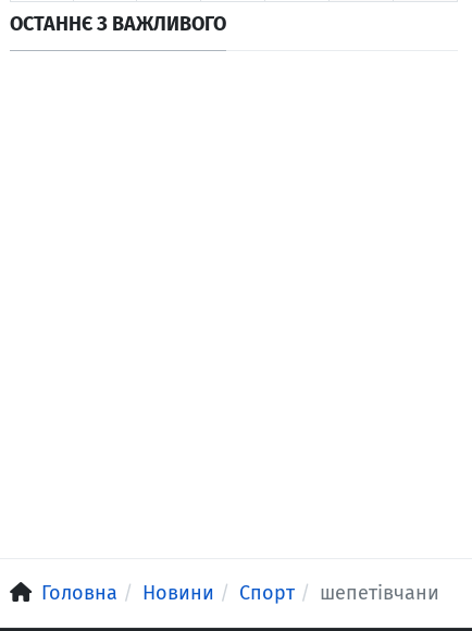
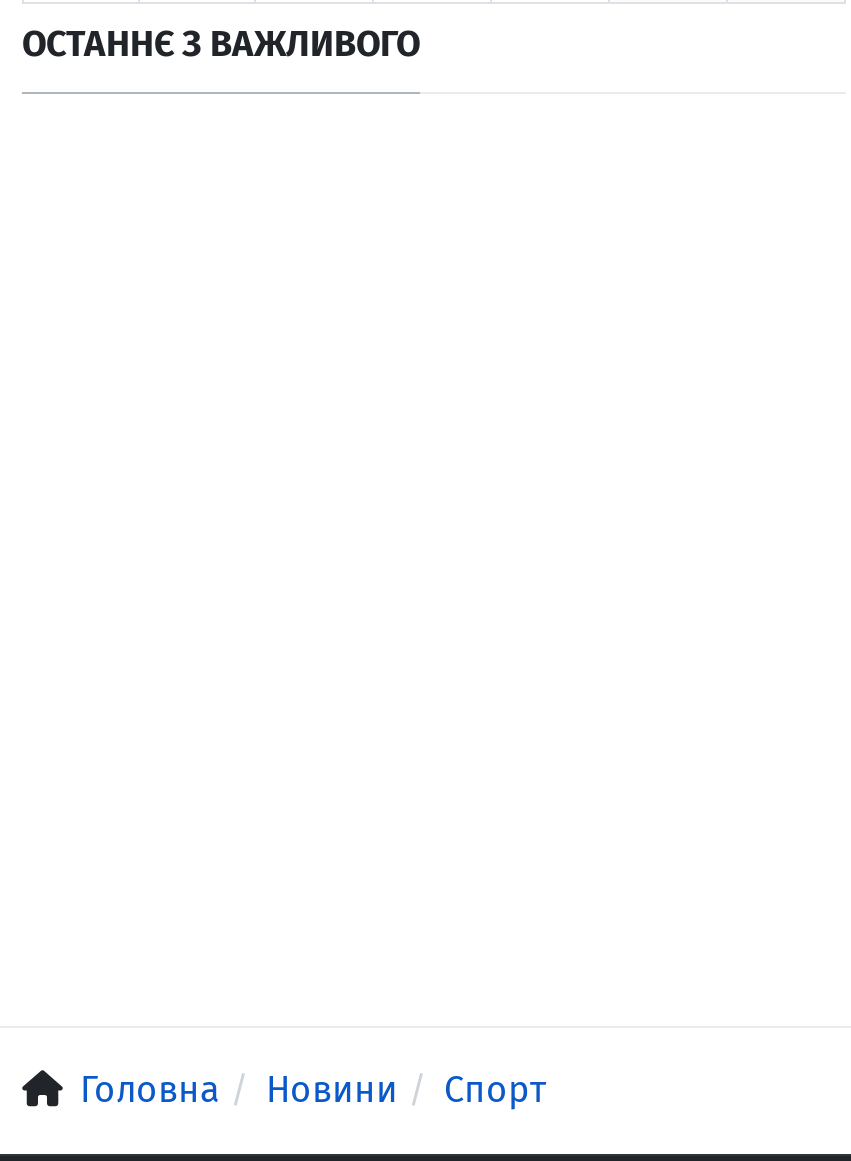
[320,581,439,605] шепетівчани -> none

